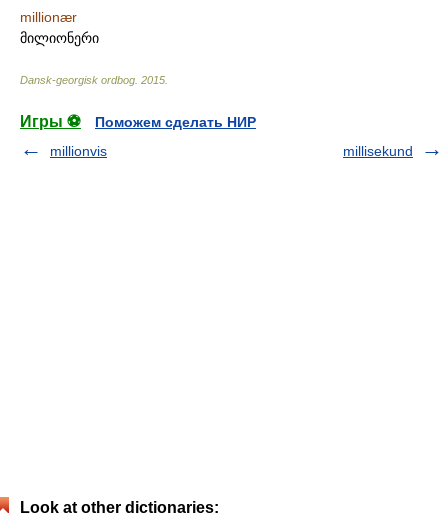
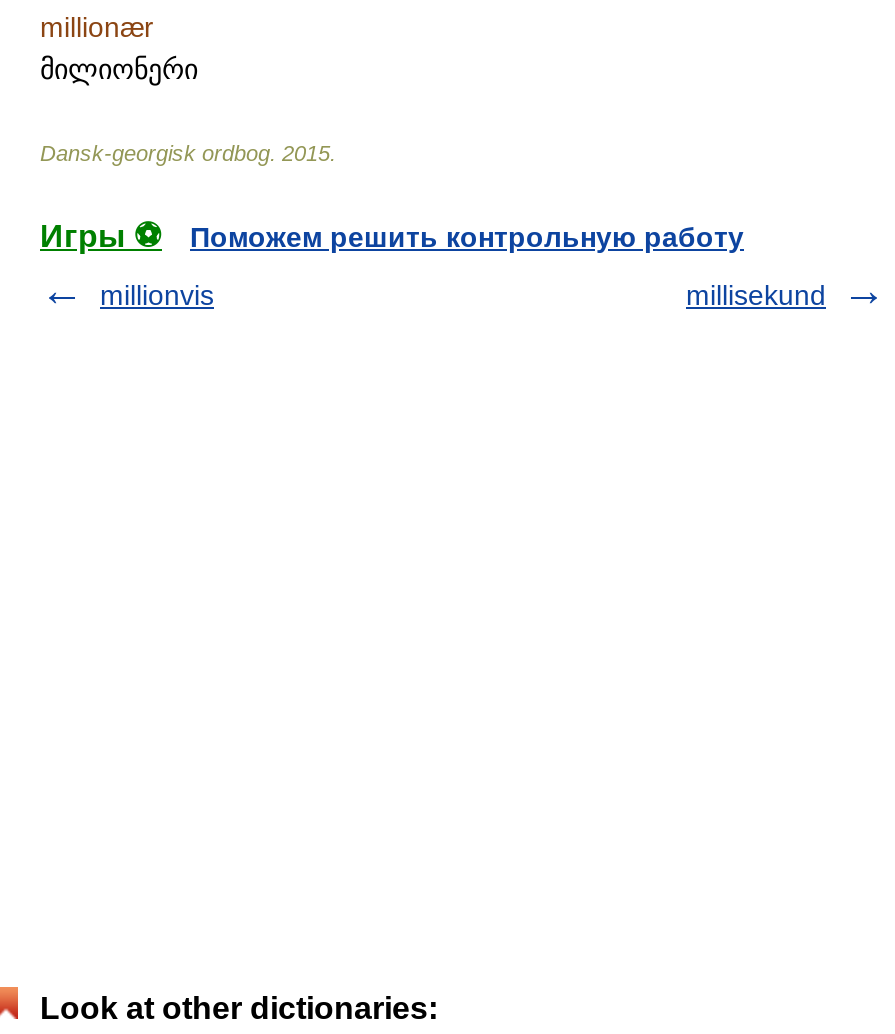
[95,114,256,130] Поможем сделать НИР -> [190,221,744,253] Поможем решить контрольную работу

